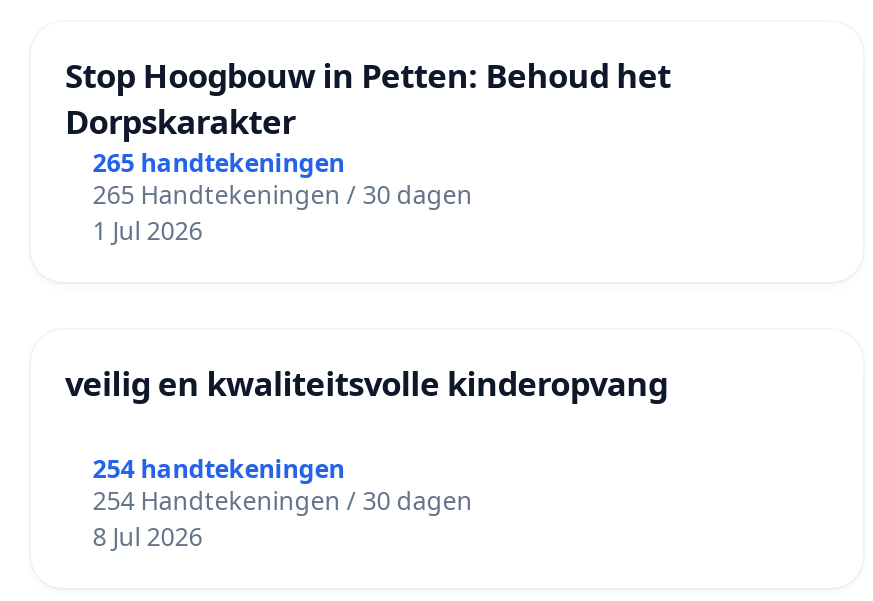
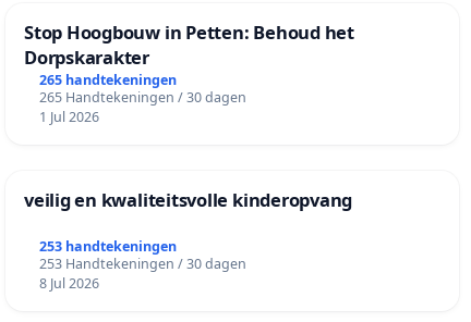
[93,453,345,487] 254 handtekeningen -> [39,238,176,256] 253 handtekeningen
[93,485,473,519] 254 Handtekeningen / 30 dagen -> [39,255,246,273] 253 Handtekeningen / 30 dagen

